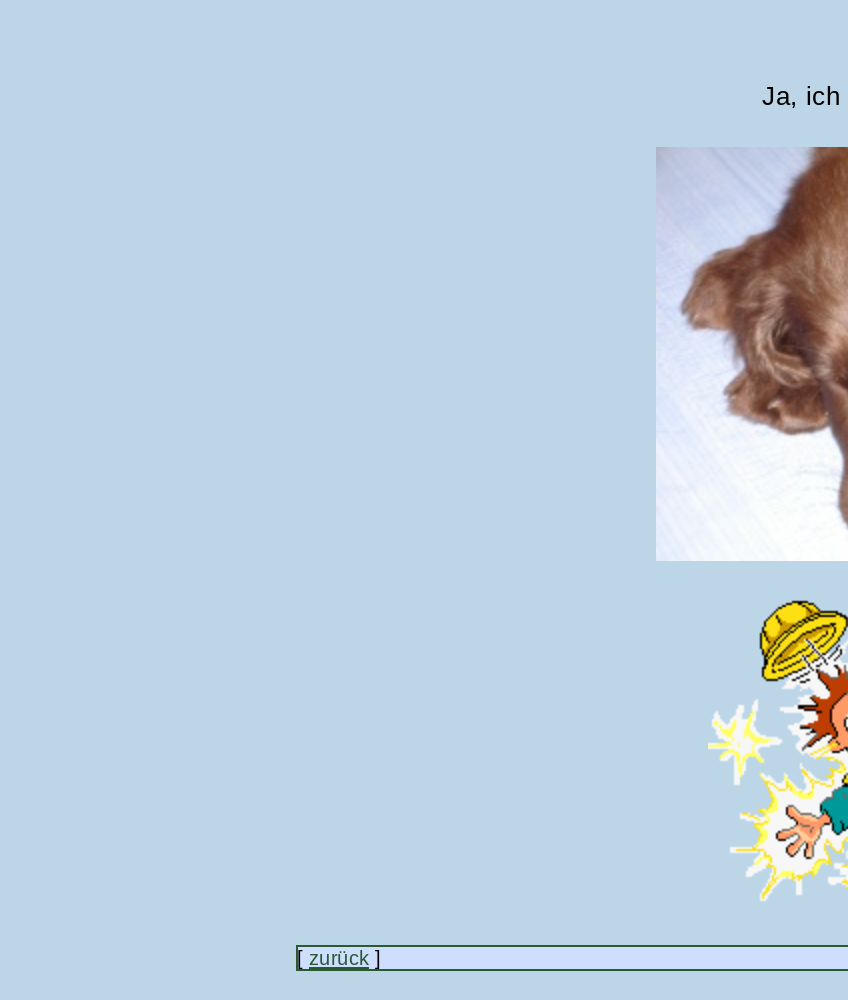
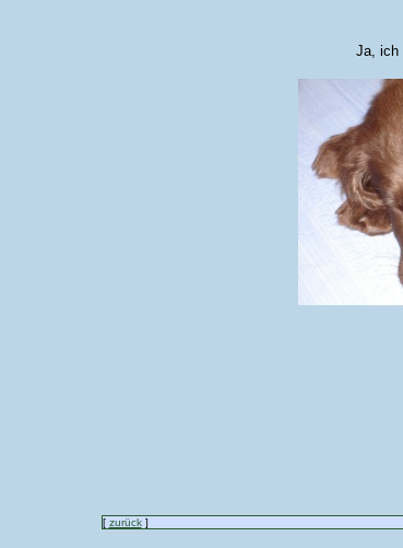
[708,599,842,901] [image] -> none

